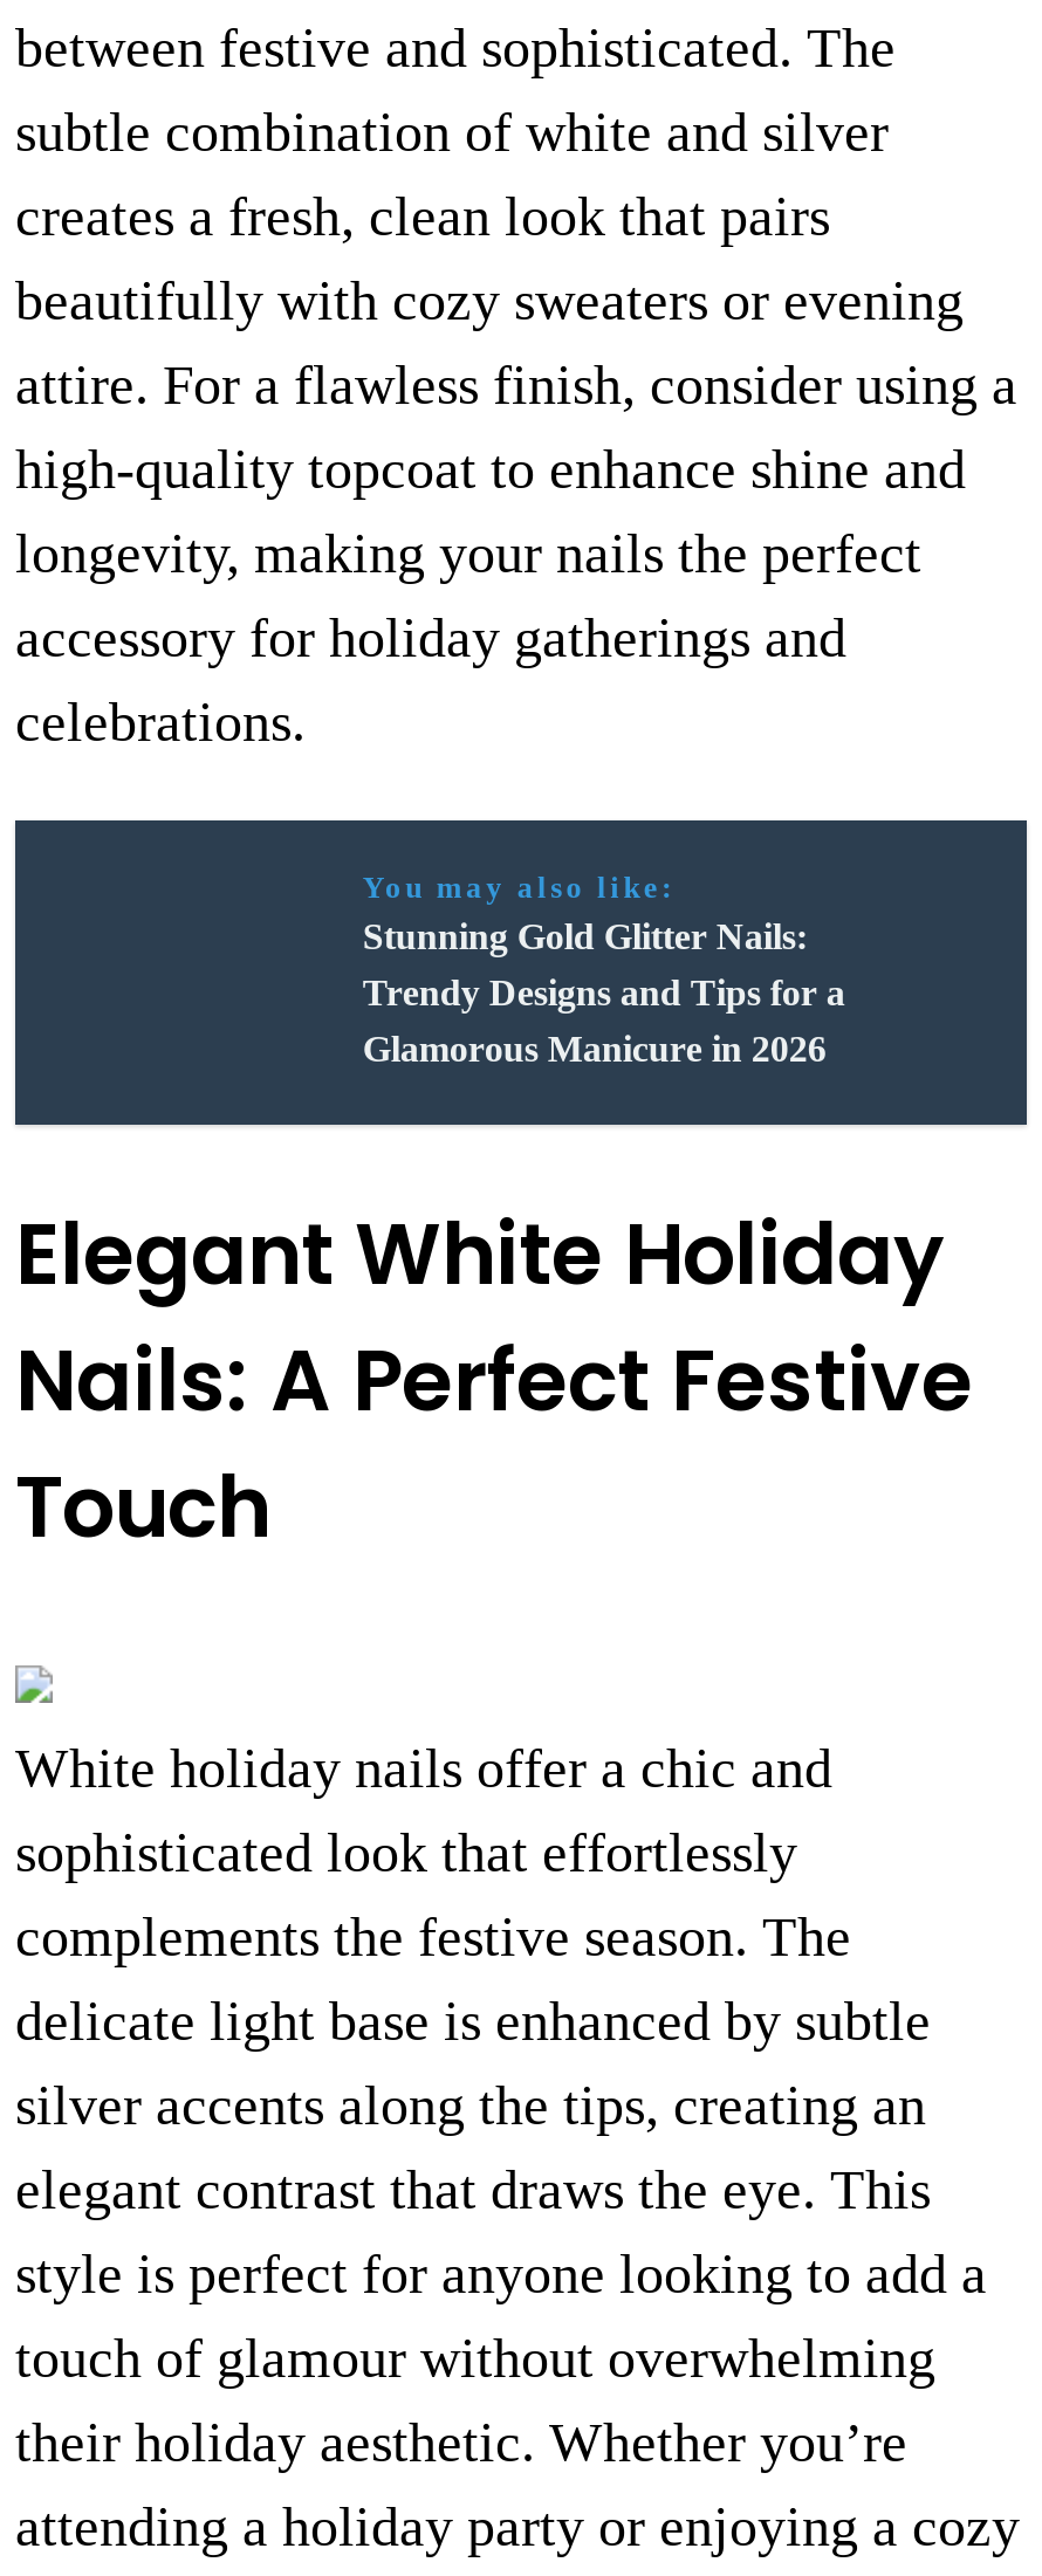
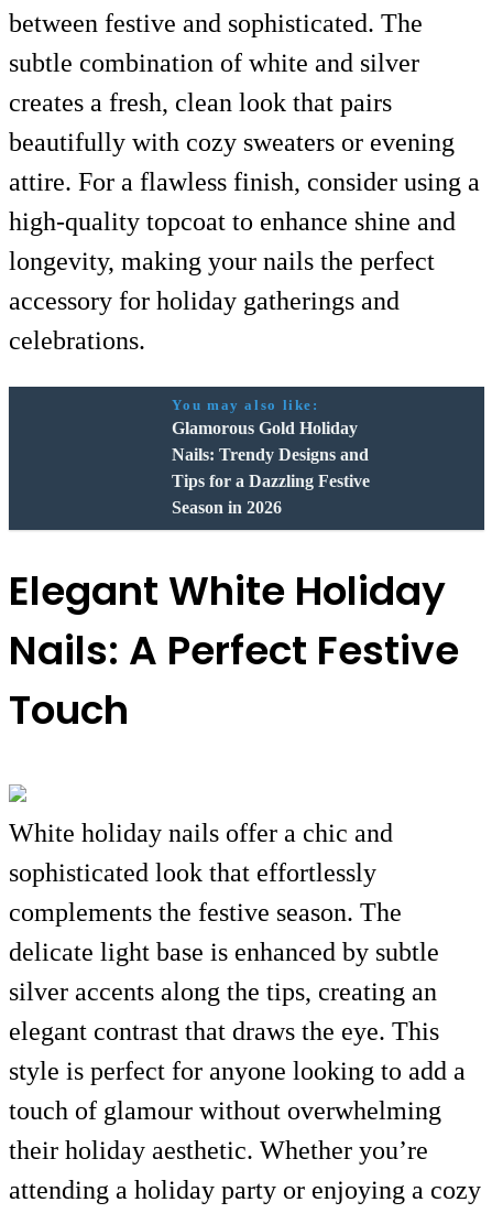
[363,915,845,1068] Stunning Gold Glitter Nails: | Trendy Designs and Tips for a | Glamorous Manicure in 2026 -> [172,418,370,516] Glamorous Gold Holiday | Nails: Trendy Designs and | Tips for a Dazzling Festive | Season in 2026

